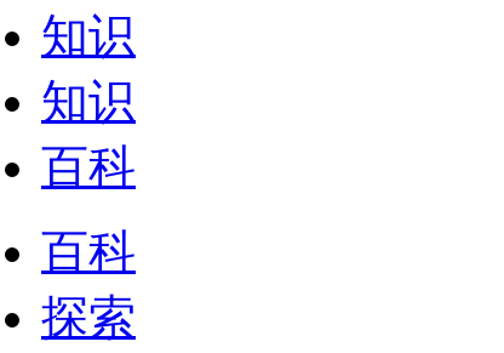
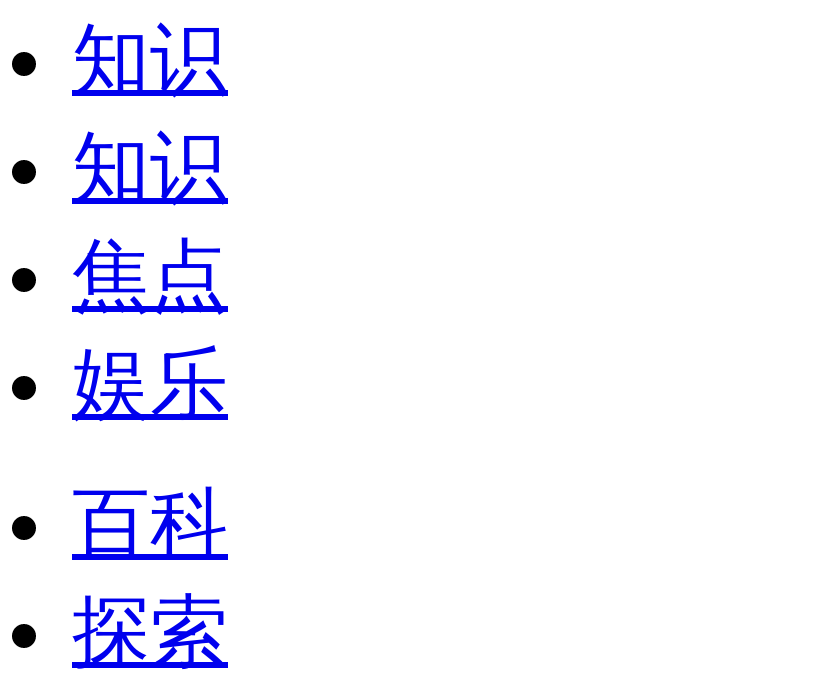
[41,141,136,193] 百科 -> [72,233,228,427] 焦点 | 娱乐

